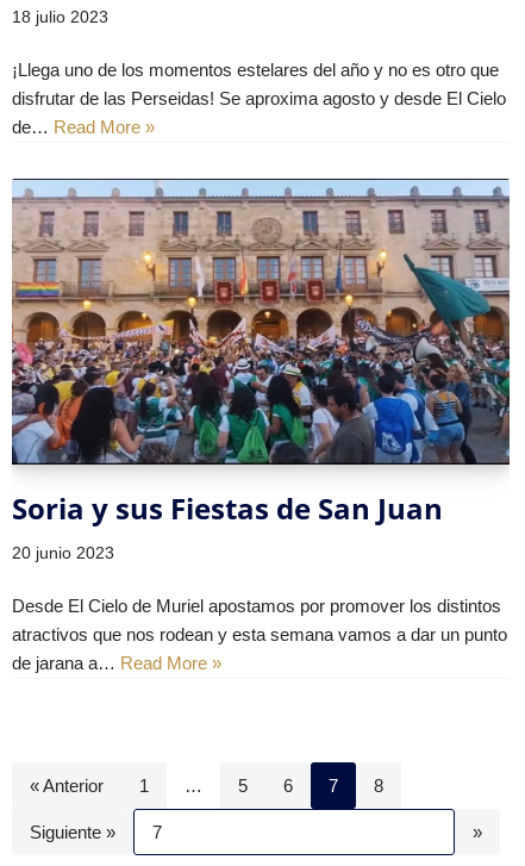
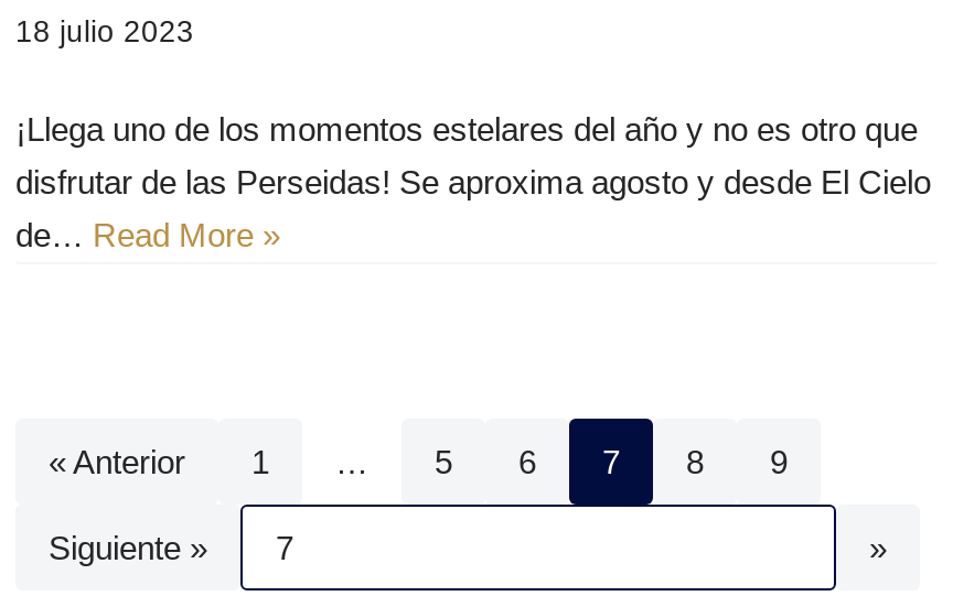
[11,177,511,673] [image] | Soria y sus Fiestas de San Juan | 20 junio 2023 | Desde El Cielo de Muriel apostamos por promover los distintos | atractivos que nos rodean y esta semana vamos a dar un punto | de jarana a… Read More » -> none
none -> [770,443,788,480] 9

